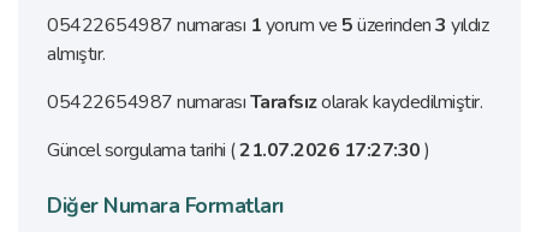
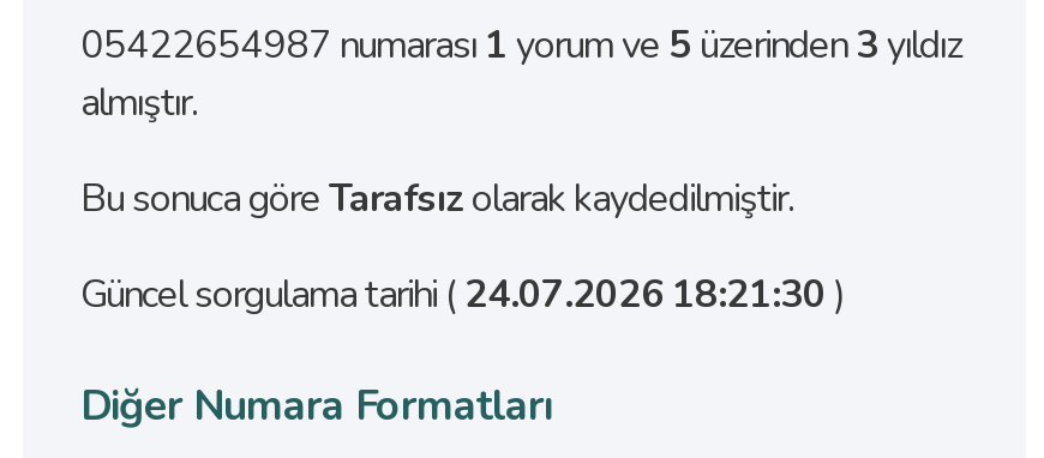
[47,89,482,115] 05422654987 numarası Tarafsız olarak kaydedilmiştir. -> [80,173,793,225] Bu sonuca göre Tarafsız olarak kaydedilmiştir.
[47,137,430,163] Güncel sorgulama tarihi (21.07.2026 17:27:30) -> [80,269,845,321] Güncel sorgulama tarihi (24.07.2026 18:21:30)

